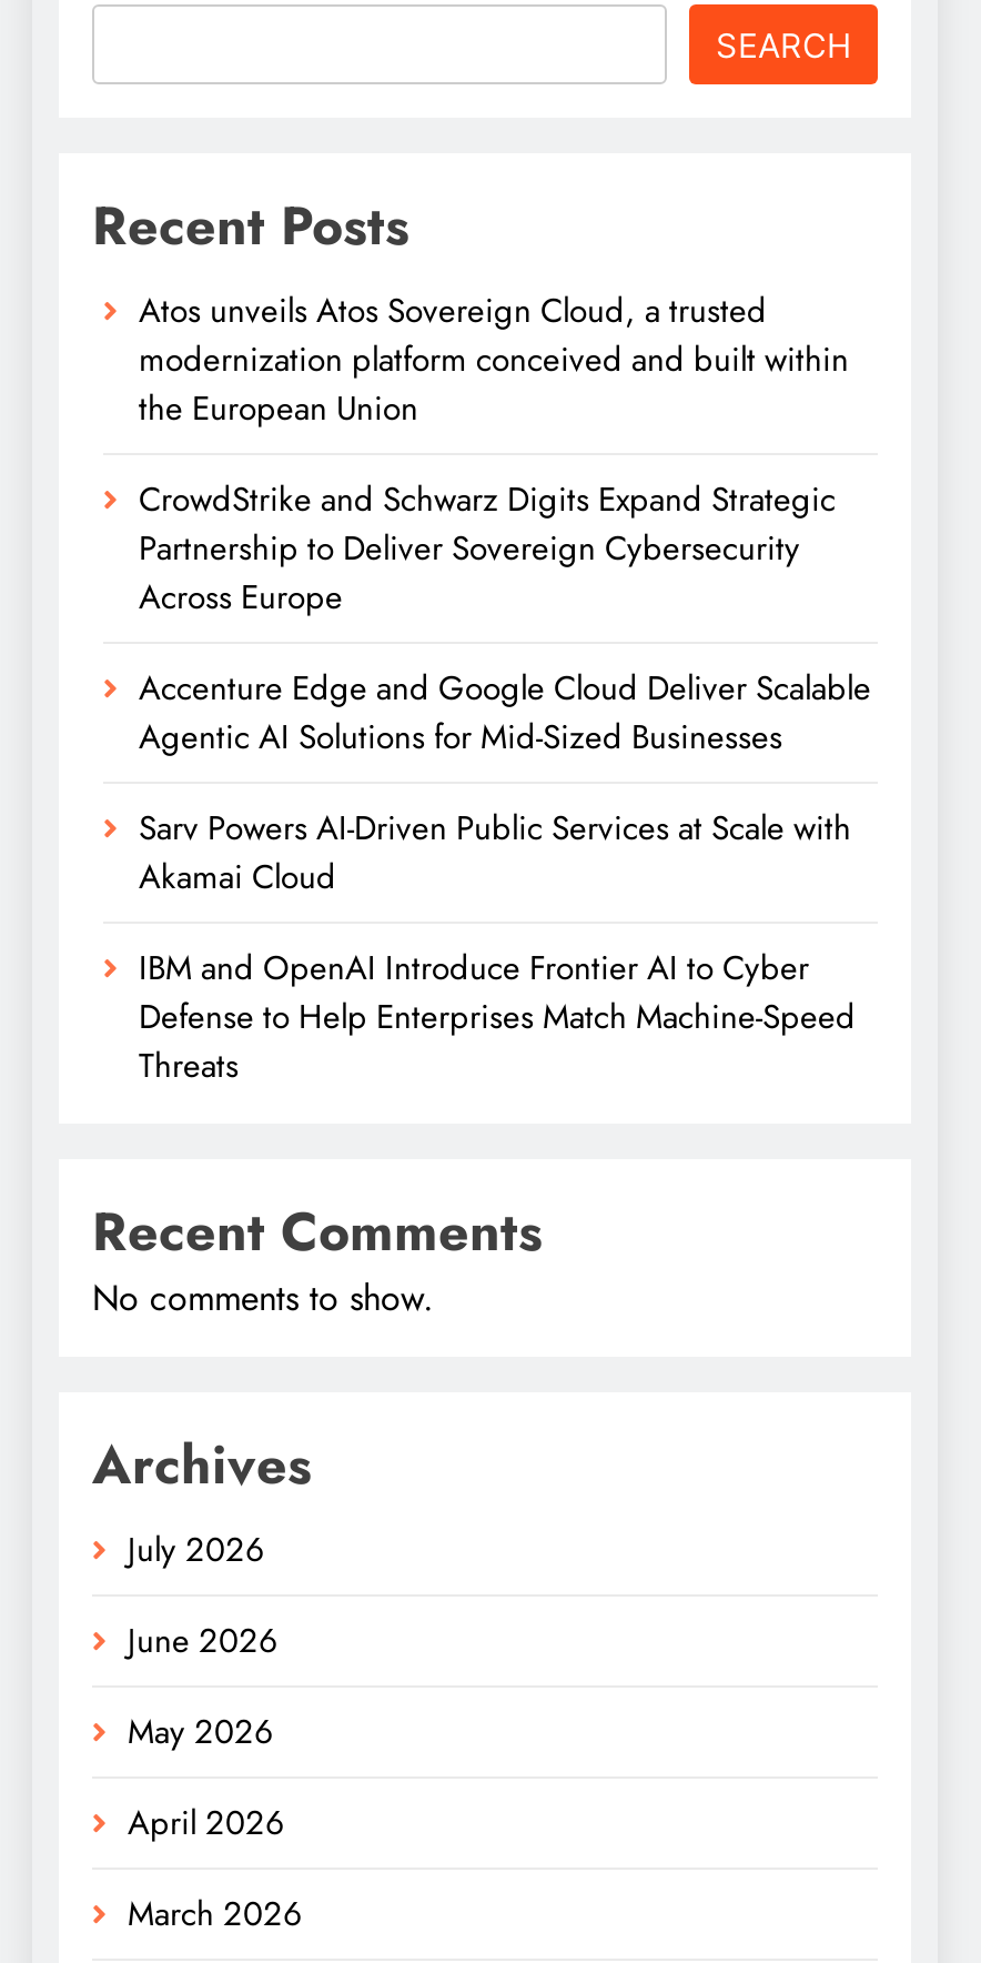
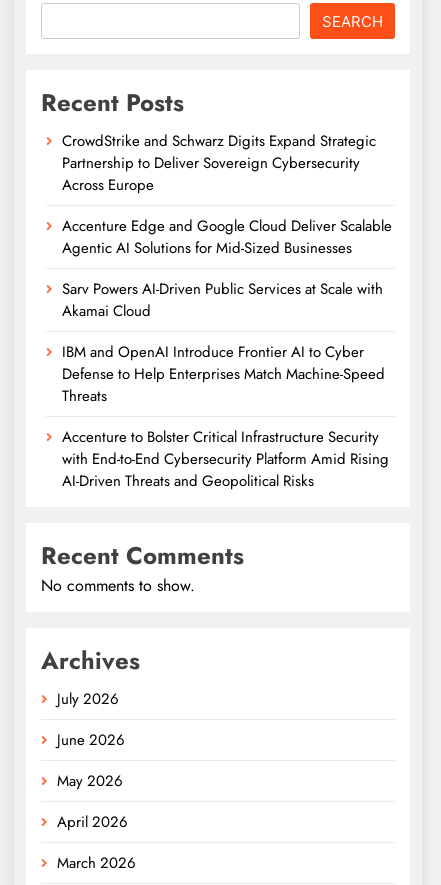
[139,286,849,432] Atos unveils Atos Sovereign Cloud, a trusted | modernization platform conceived and built within | the European Union -> none
moved [139,475,871,1090] -> [62,130,392,407]: CrowdStrike and Schwarz Digits Expand Strategic | Partnership to Deliver Sovereign Cybersecurity | Across Europe | ... | Defense to Help Enterprises Match Machine-Speed | Threats
none -> [62,426,389,492] Accenture to Bolster Critical Infrastructure Security | with End-to-End Cybersecurity Platform Amid Rising | AI-Driven Threats and Geopolitical Risks

